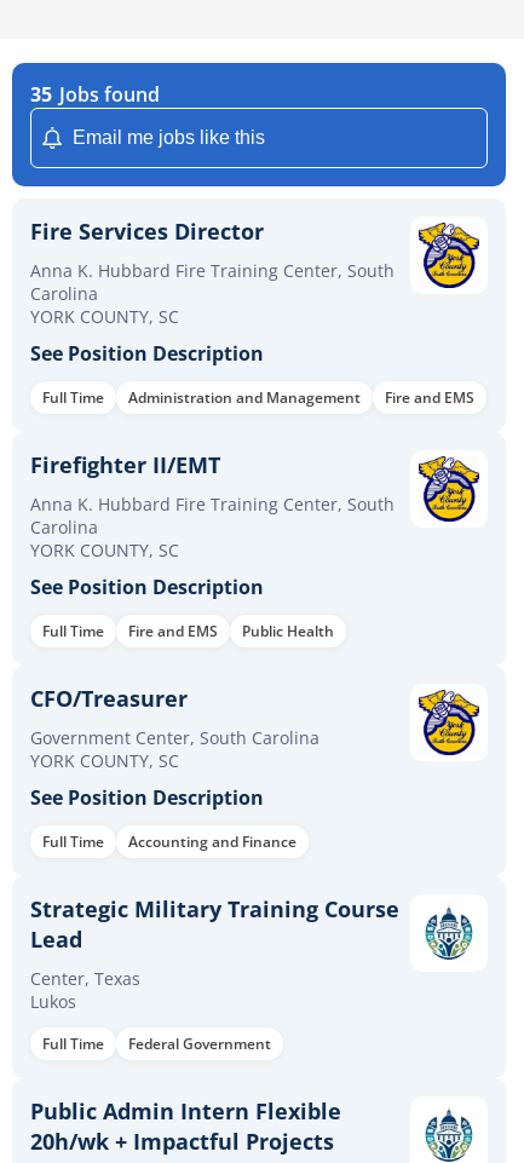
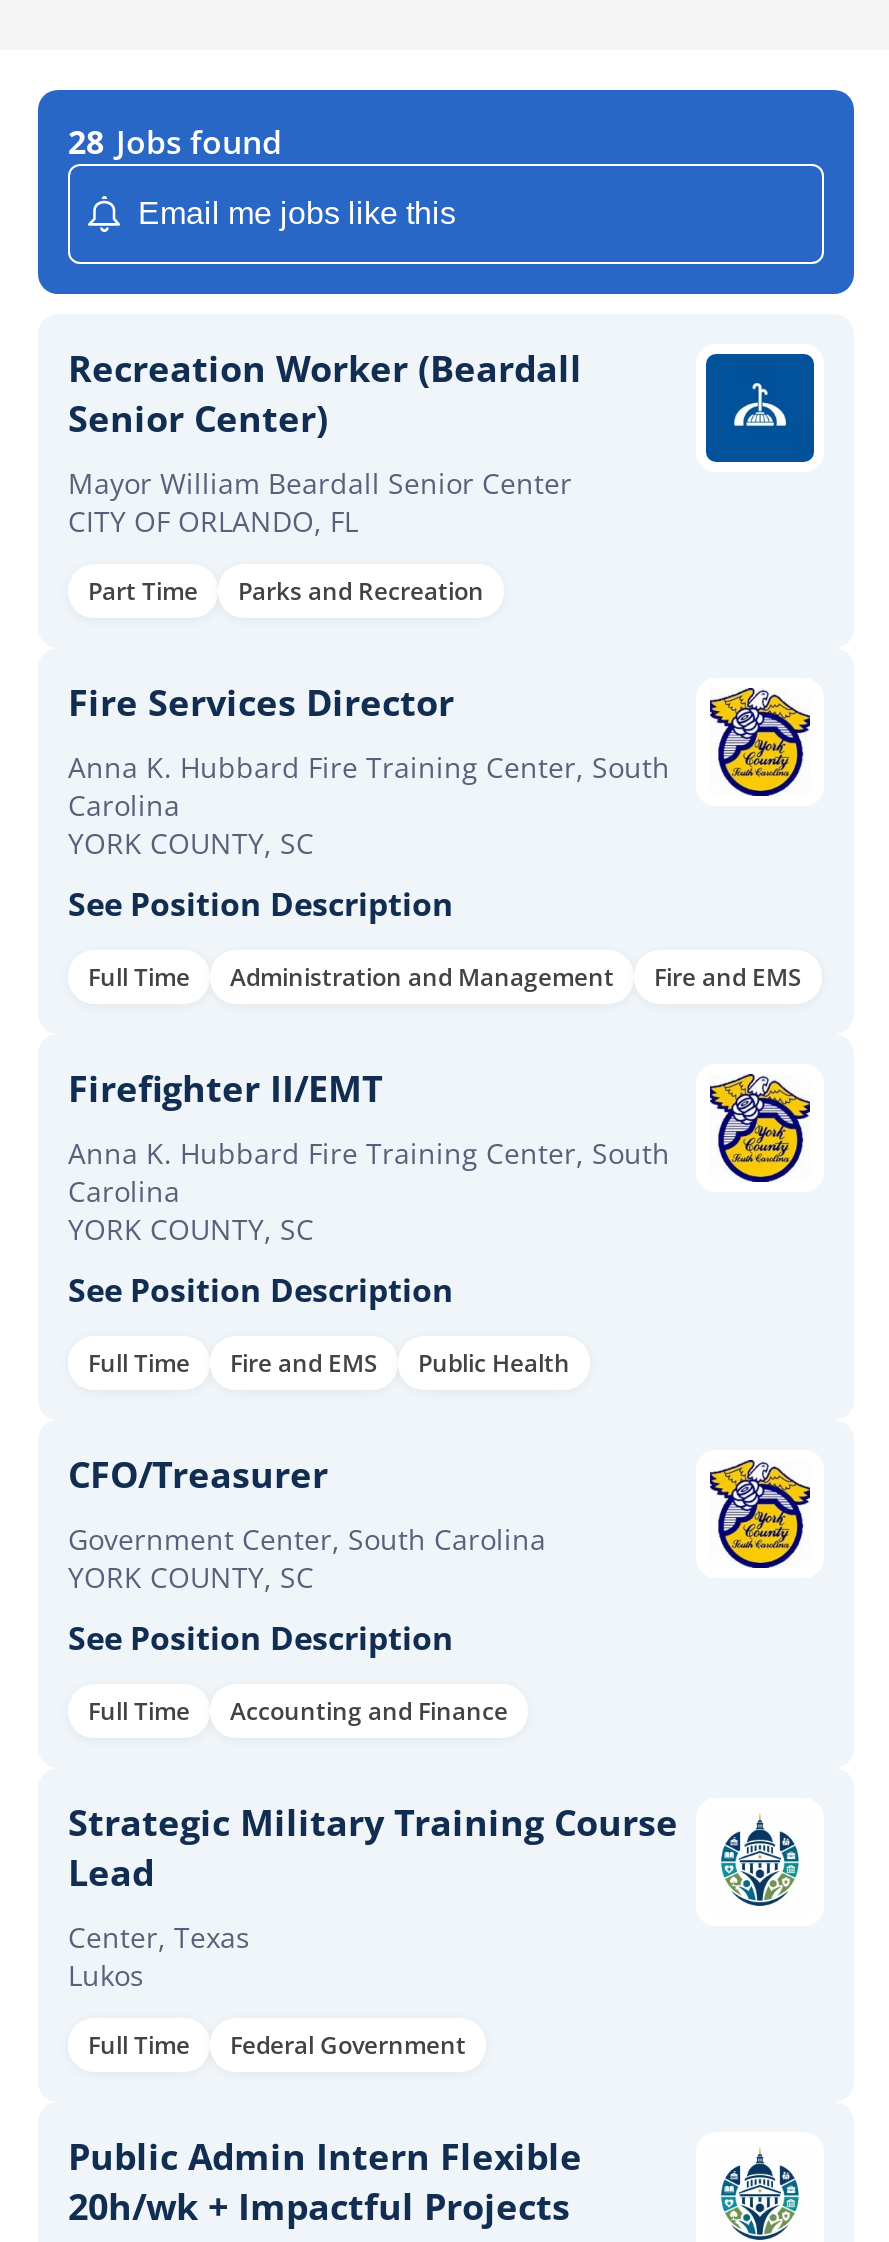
[30,81,160,108] 35 Jobs found -> [68,120,282,164] 28 Jobs found
none -> [68,344,582,608] Recreation Worker (Beardall | Senior Center) | Mayor William Beardall Senior Center | CITY OF ORLANDO, FL | Part Time | Parks and Recreation
none -> [704,352,816,464] [image]

